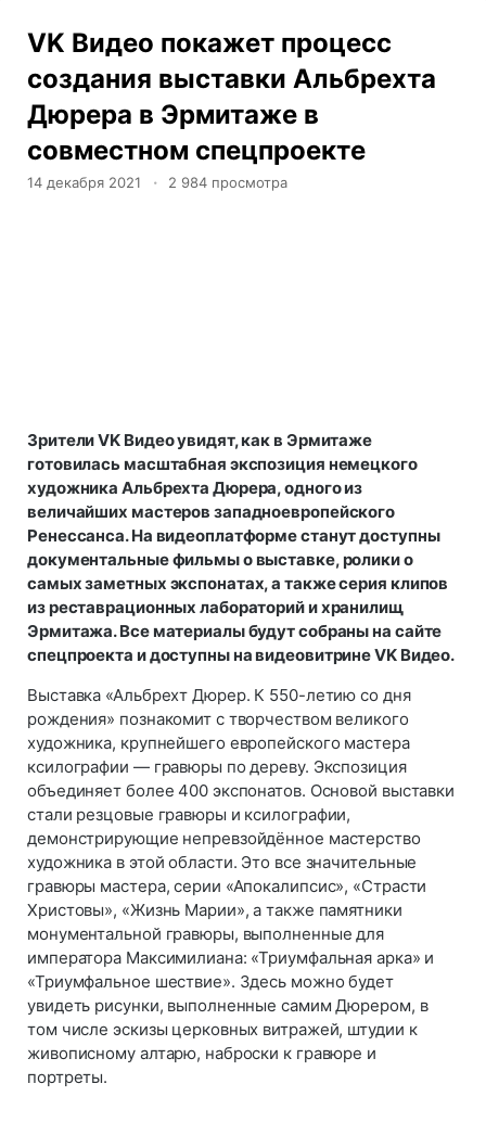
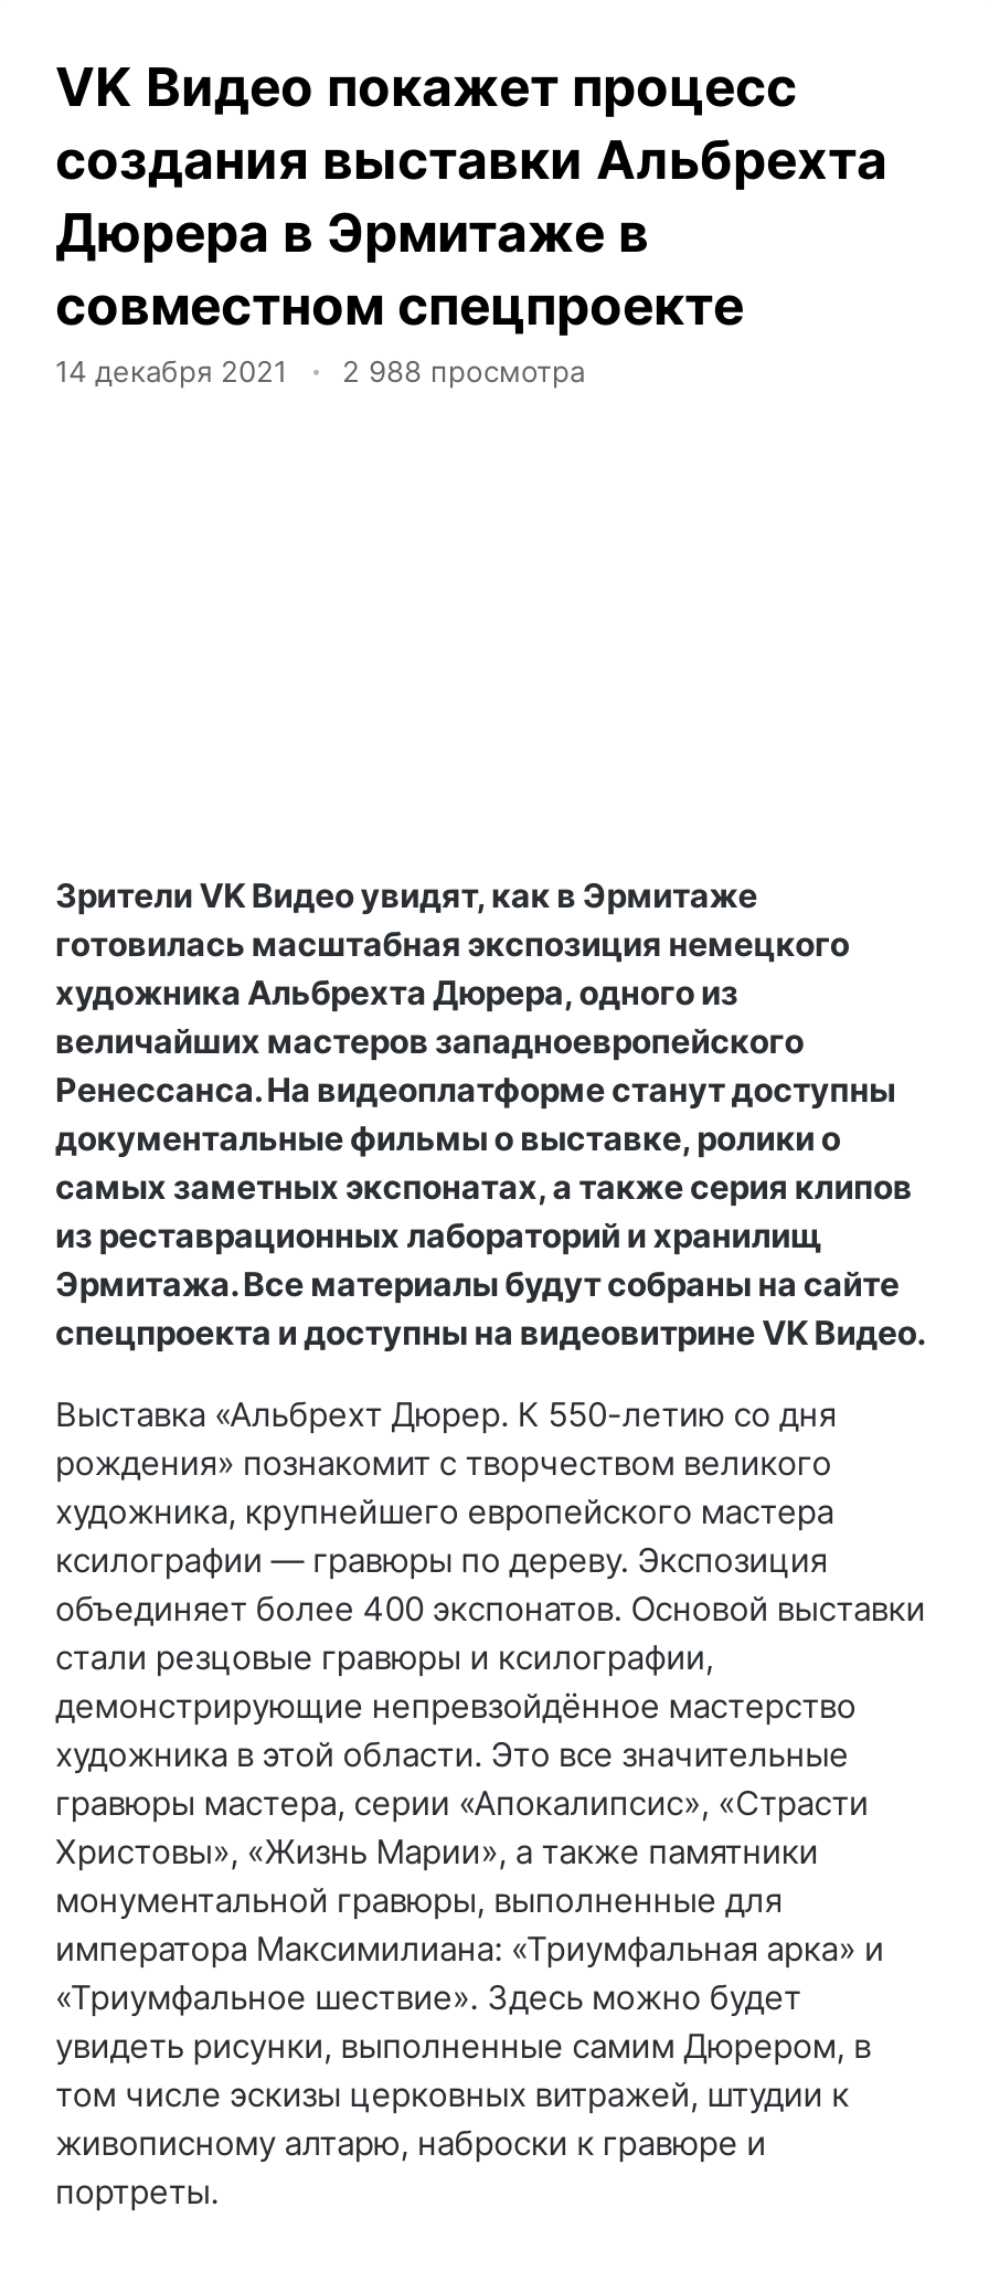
[27,174,287,191] 14 декабря 2021 2 984 просмотра -> [55,353,585,389] 14 декабря 2021 2 988 просмотра

